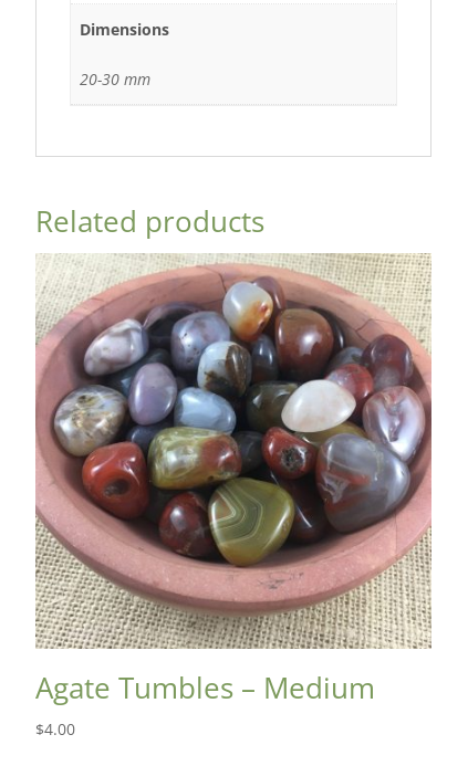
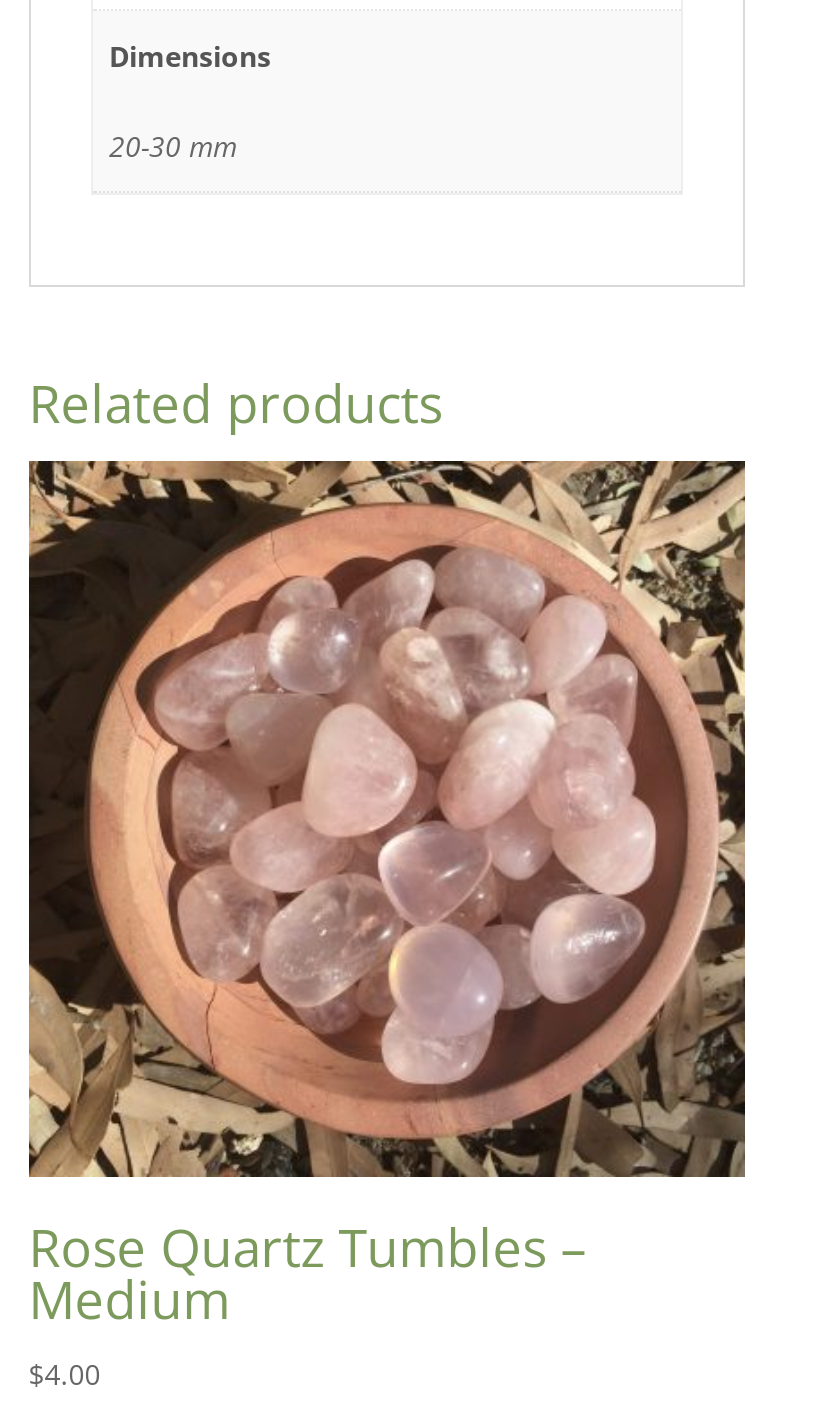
[34,253,433,708] [image] | Agate Tumbles – Medium -> [27,459,747,1336] [image] | Rose Quartz Tumbles – | Medium

